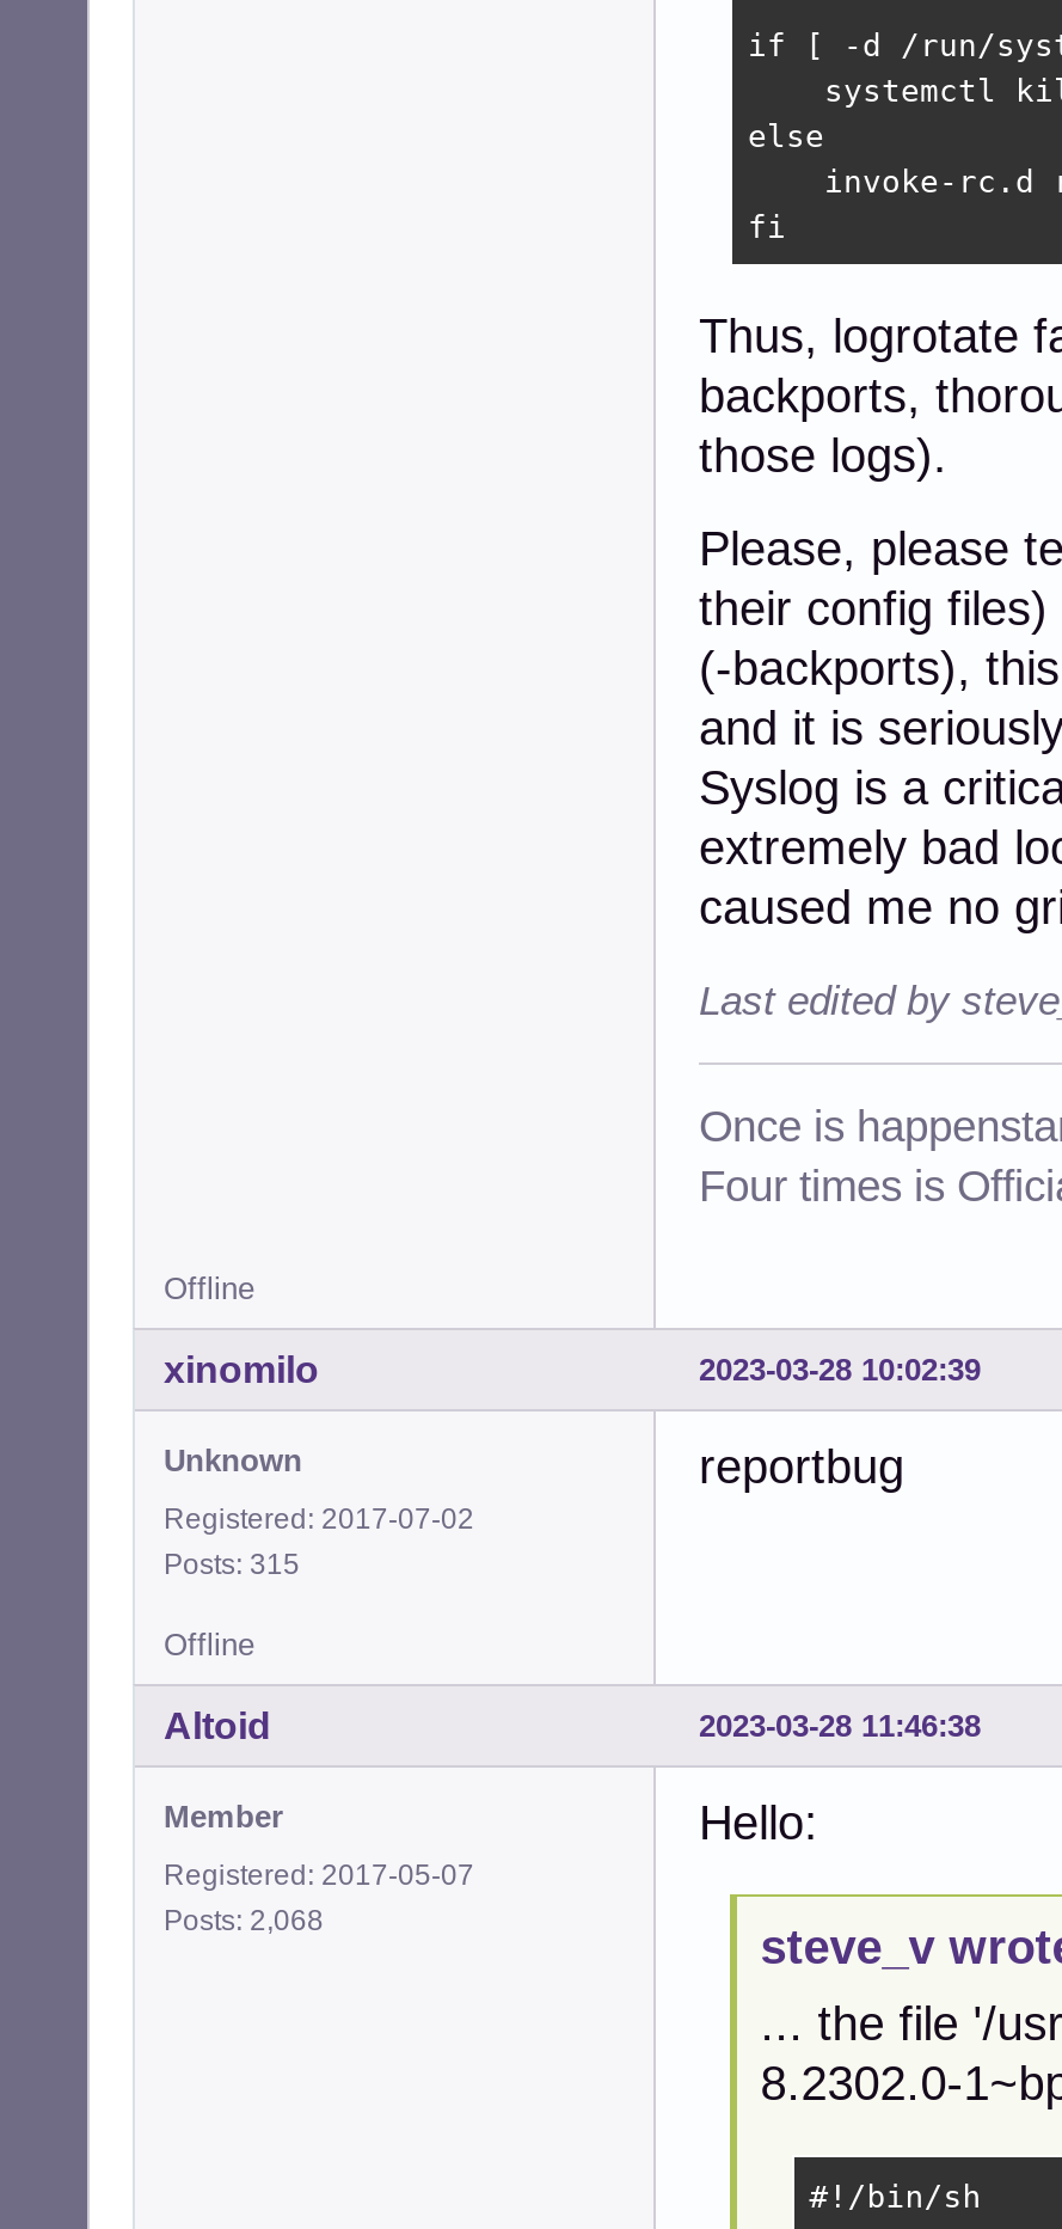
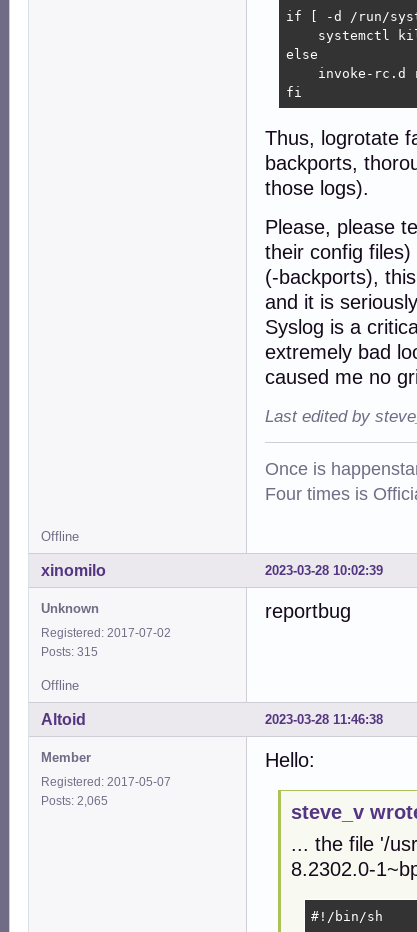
[164,1904,338,1937] Posts: 2,068 -> [41,794,114,808] Posts: 2,065

